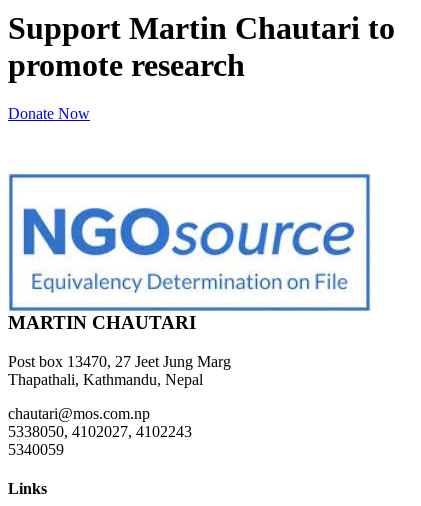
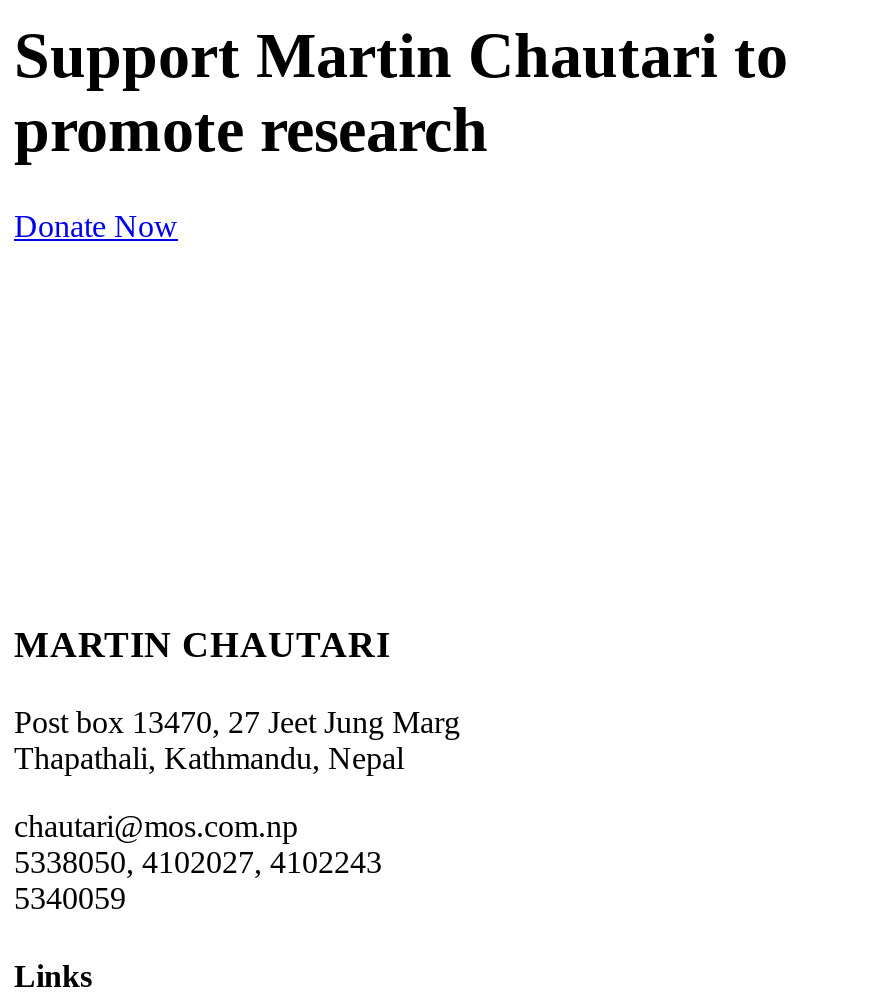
[8,173,371,312] [image] -> none

